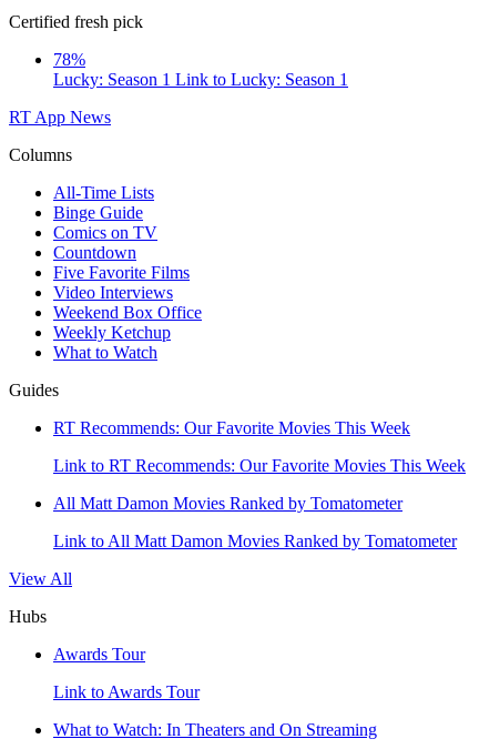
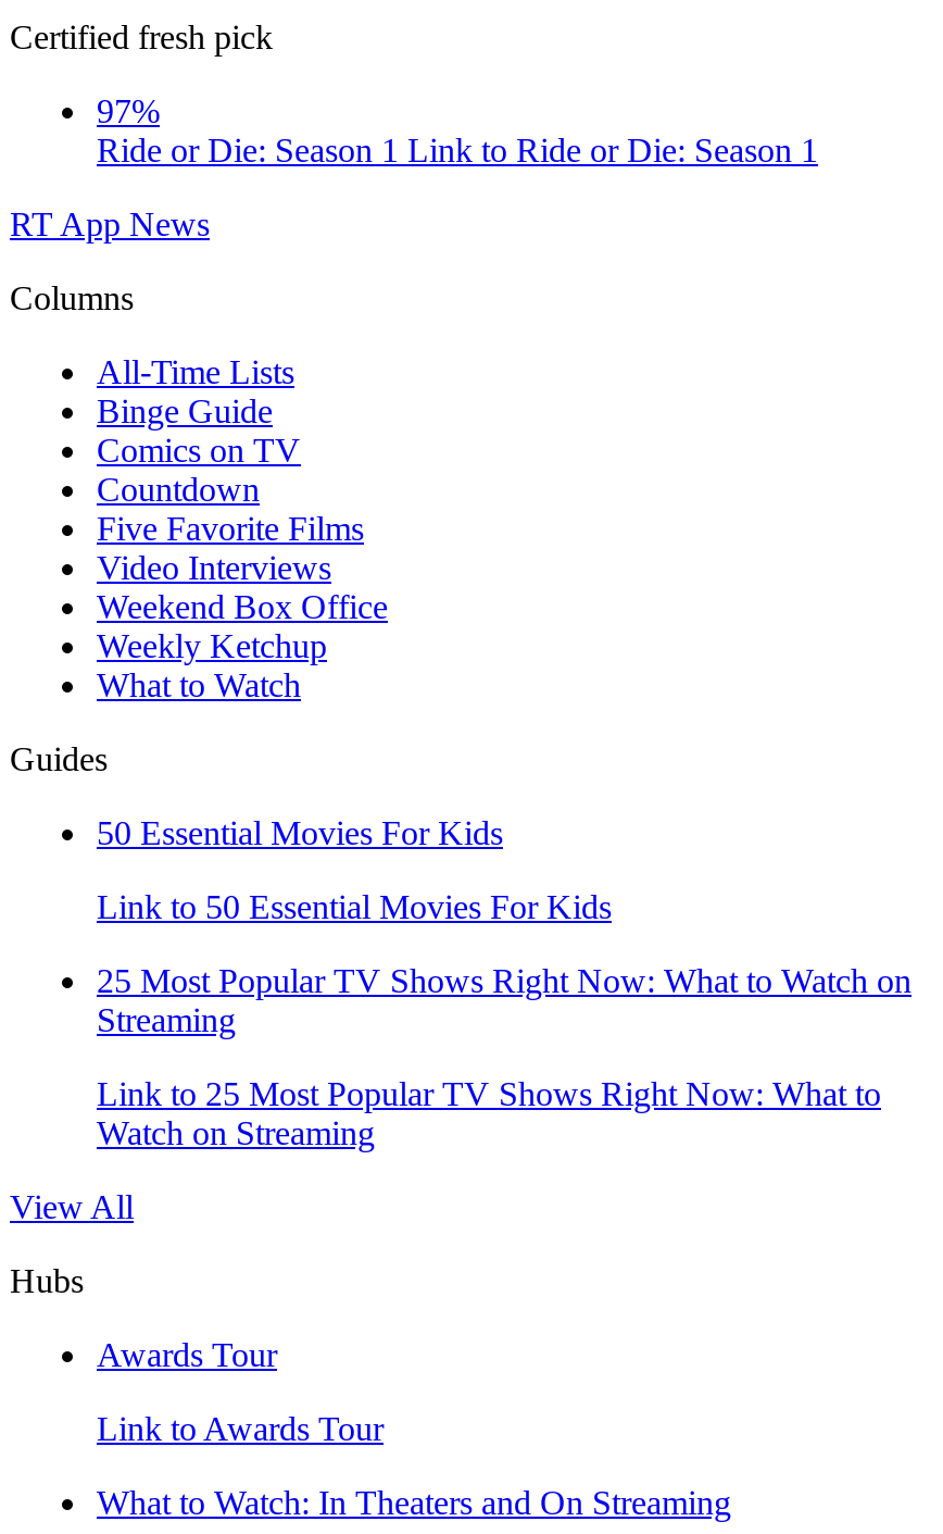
[53,50,348,89] 78% | Lucky: Season 1 Link to Lucky: Season 1 -> [97,92,818,169] 97% | Ride or Die: Season 1 Link to Ride or Die: Season 1
[53,418,410,437] RT Recommends: Our Favorite Movies This Week -> [97,814,503,851] 50 Essential Movies For Kids
[53,456,466,475] Link to RT Recommends: Our Favorite Movies This Week -> [97,888,612,925] Link to 50 Essential Movies For Kids
[53,494,402,513] All Matt Damon Movies Ranked by Tomatometer -> [97,962,911,1038] 25 Most Popular TV Shows Right Now: What to Watch on | Streaming
[53,532,457,550] Link to All Matt Damon Movies Ranked by Tomatometer -> [97,1075,881,1151] Link to 25 Most Popular TV Shows Right Now: What to | Watch on Streaming

